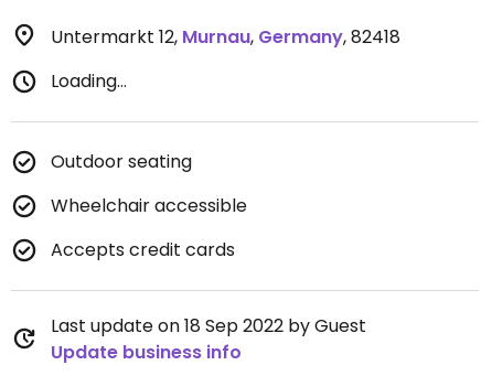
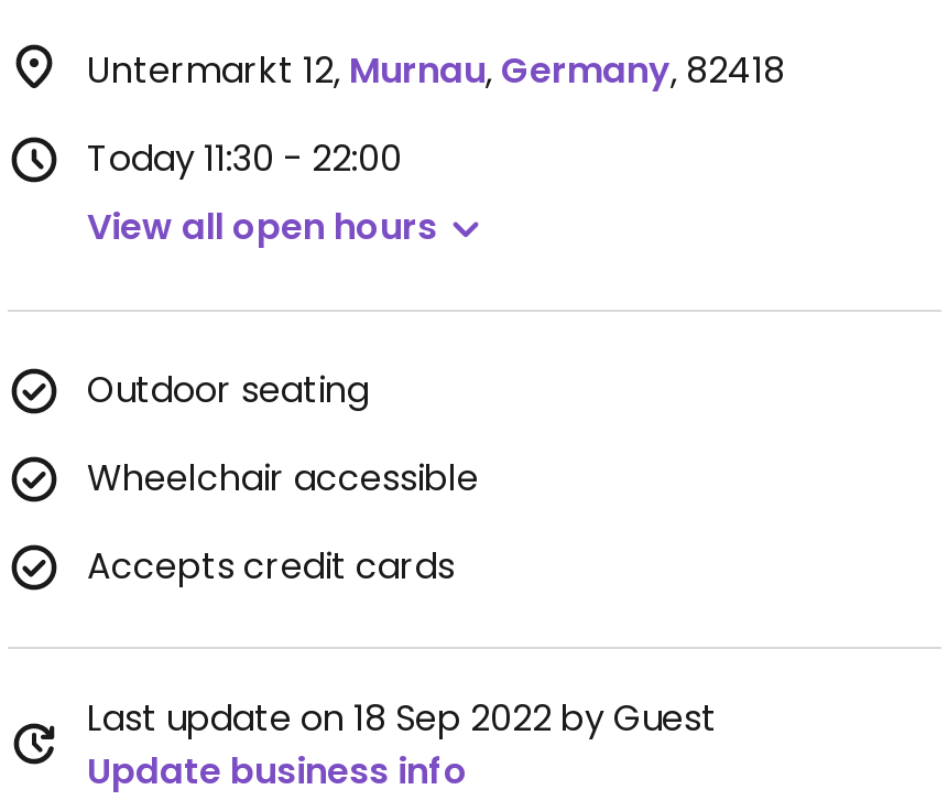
[51,68,127,94] Loading... -> [87,133,437,252] Today 11:30 - 22:00 | View all open hours

